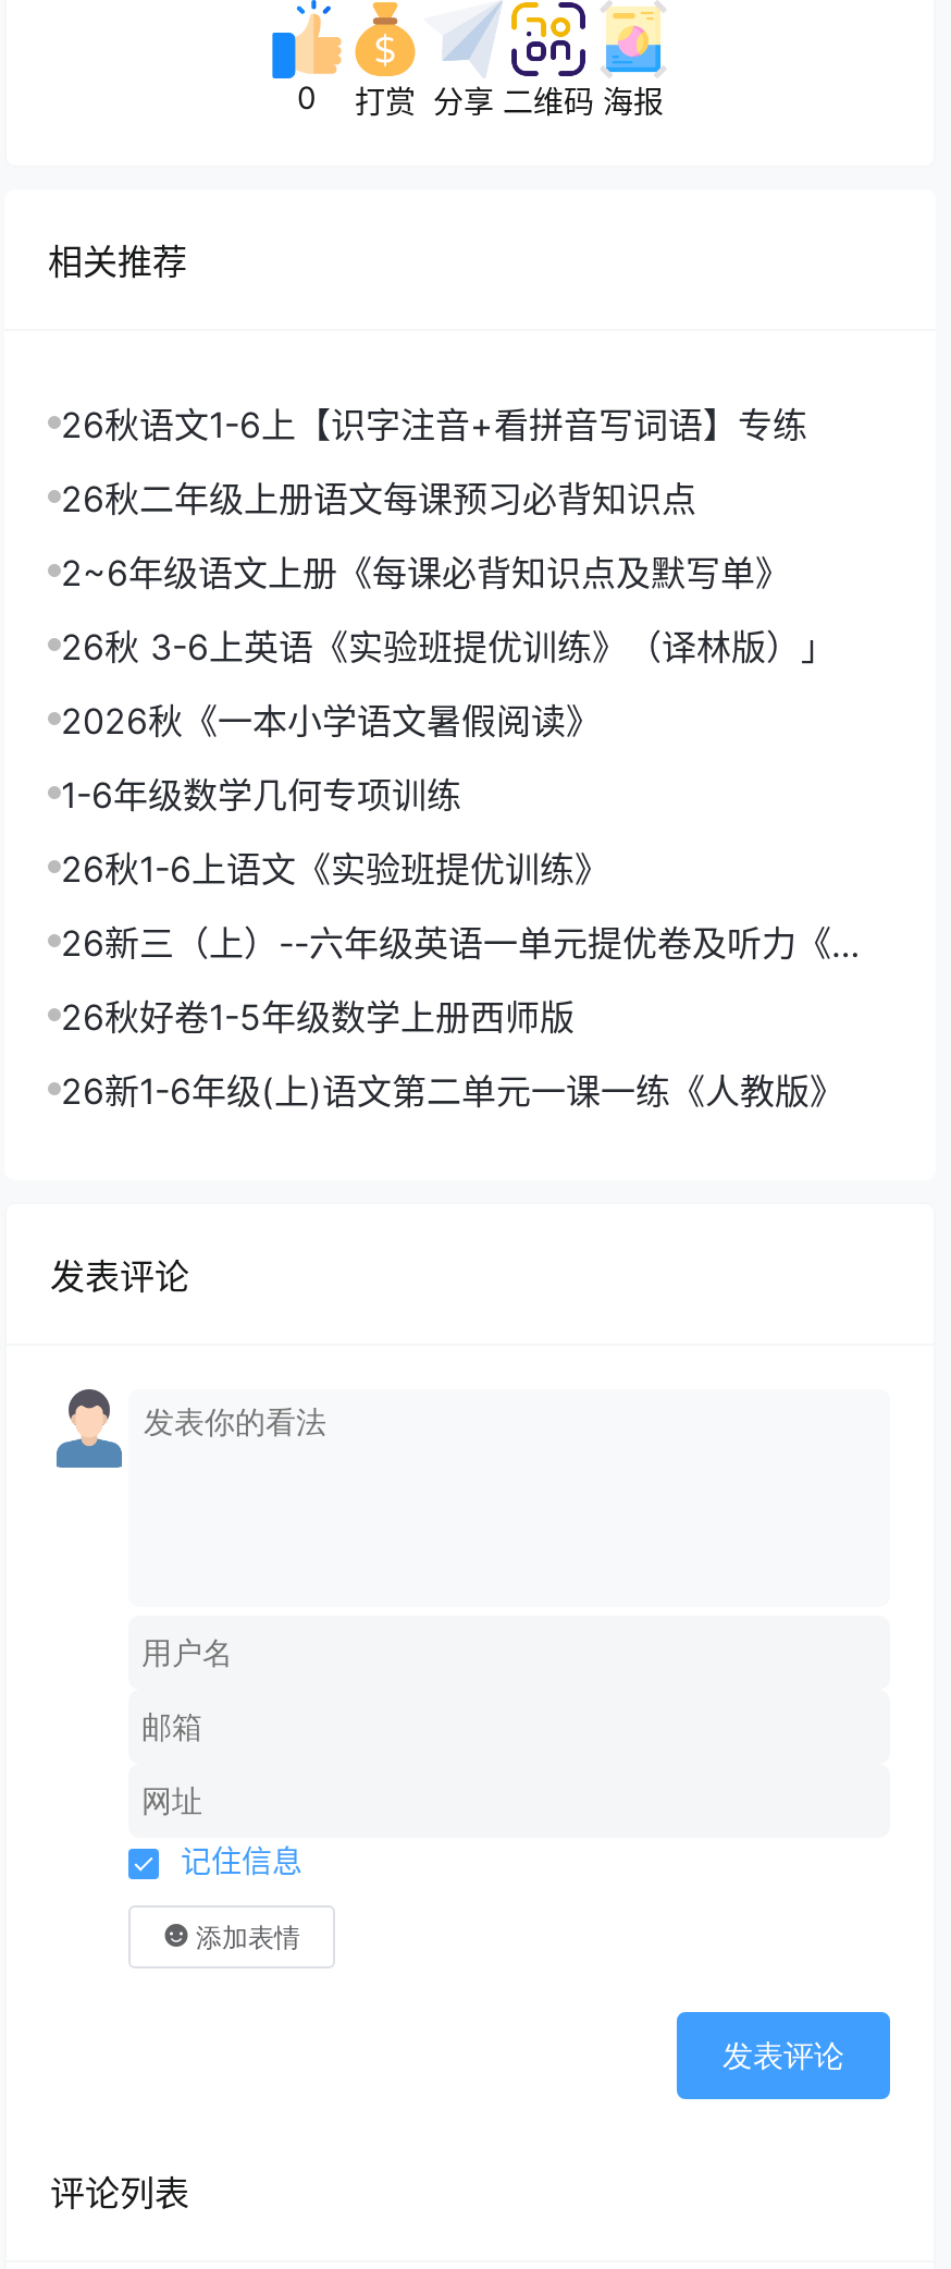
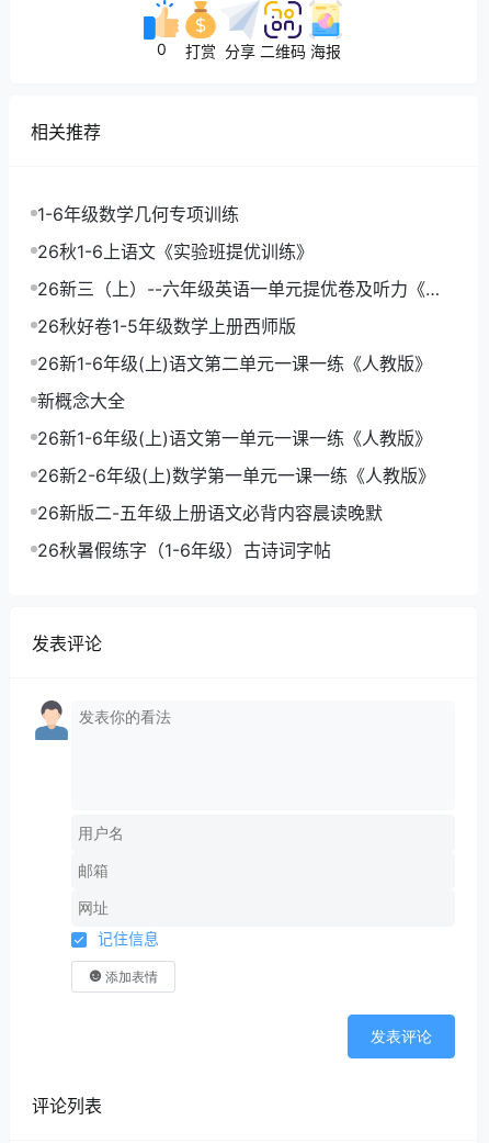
[61,404,836,743] 26秋语文1-6上【识字注音+看拼音写词语】专练 | 26秋二年级上册语文每课预习必背知识点 | 2~6年级语文上册《每课必背知识点及默写单》 | 26秋 3-6上英语《实验班提优训练》（译林版）」 | 2026秋《一本小学语文暑假阅读》 -> none
moved [61,774,866,1114] -> [37,204,443,375]: 1-6年级数学几何专项训练 | 26秋1-6上语文《实验班提优训练》 | 26新三（上）--六年级英语一单元提优卷及听力《音 | 26秋好卷1-5年级数学上册西师版 | 26新1-6年级(上)语文第二单元一课一练《人教版》
none -> [37,390,435,562] 新概念大全 | 26新1-6年级(上)语文第一单元一课一练《人教版》 | 26新2-6年级(上)数学第一单元一课一练《人教版》 | 26新版二-五年级上册语文必背内容晨读晚默 | 26秋暑假练字（1-6年级）古诗词字帖

